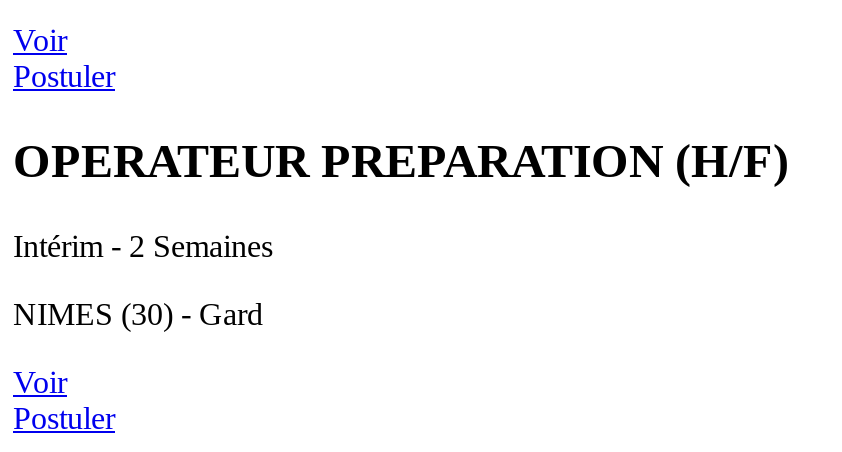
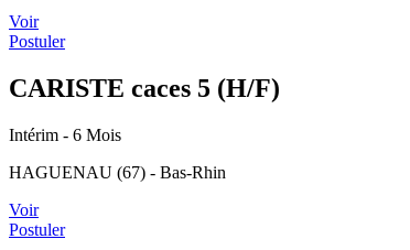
[13,135,789,187] OPERATEUR PREPARATION (H/F) -> [9,74,280,102] CARISTE caces 5 (H/F)
[13,229,273,263] Intérim - 2 Semaines -> [9,125,121,144] Intérim - 6 Mois
[13,297,263,331] NIMES (30) - Gard -> [9,163,226,181] HAGUENAU (67) - Bas-Rhin

